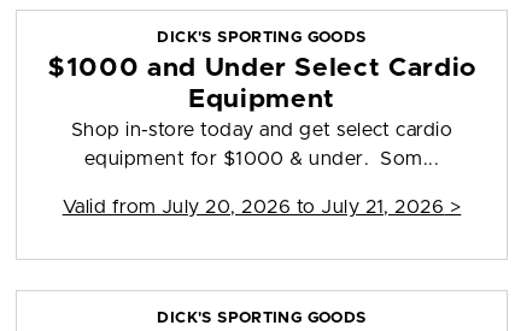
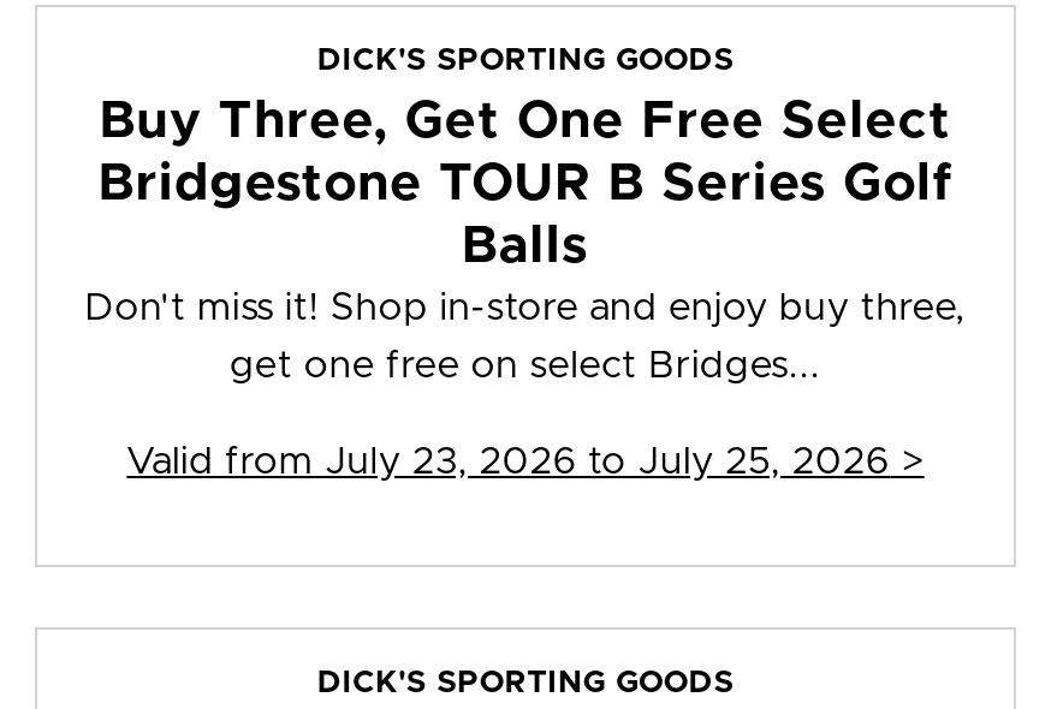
[47,56,476,140] $1000 and Under Select Cardio | Equipment | Shop in-store today and get select cardio -> [85,97,966,327] Buy Three, Get One Free Select | Bridgestone TOUR B Series Golf | Balls | Don't miss it! Shop in-store and enjoy buy three,
[84,149,439,169] equipment for $1000 & under. Som... -> [230,347,821,385] get one free on select Bridges...
[62,198,461,217] Valid from July 20, 2026 to July 21, 2026 > -> [127,443,924,481] Valid from July 23, 2026 to July 25, 2026 >

